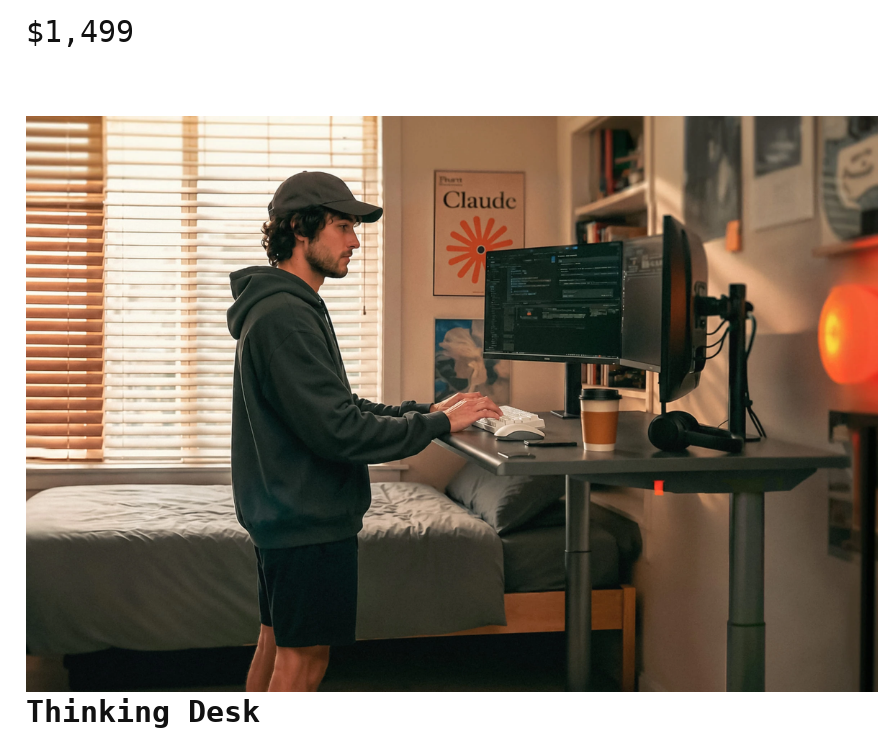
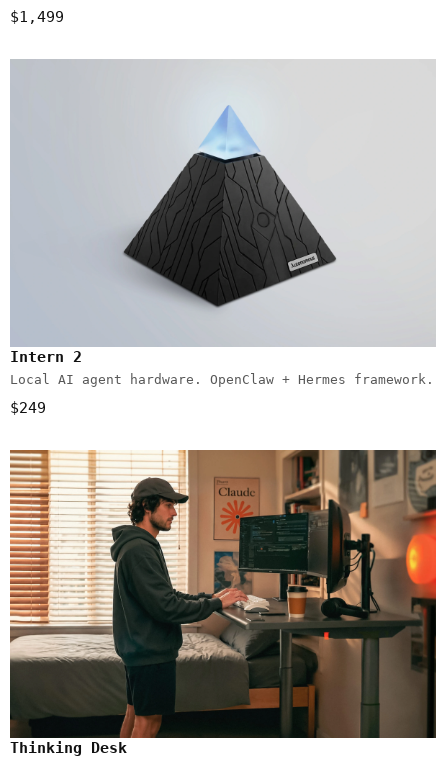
none -> [10,59,434,417] [image] | Intern 2 | Local AI agent hardware. OpenClaw + Hermes framework. | $249

